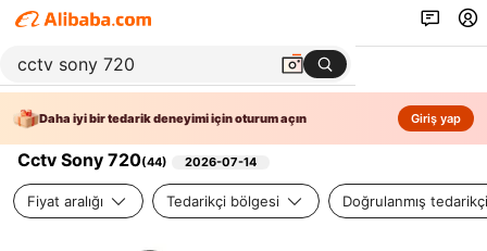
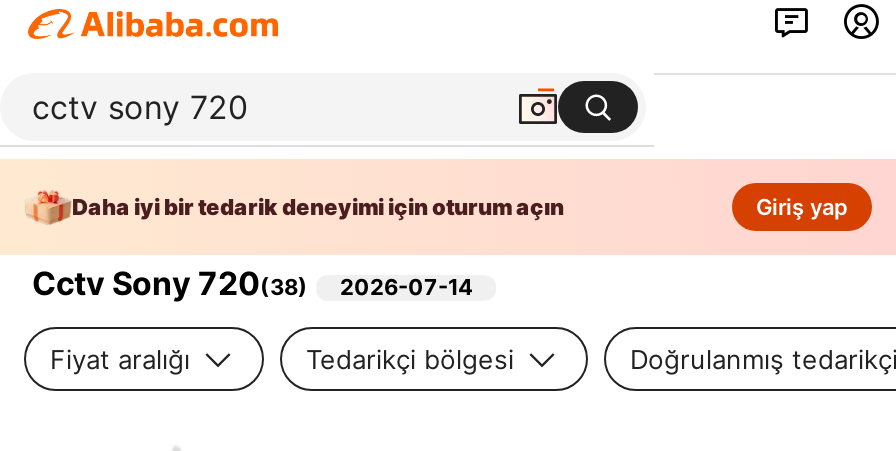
[17,149,257,171] Cctv Sony 720(44) 2026-07-14 -> [32,263,472,303] Cctv Sony 720(38) 2026-07-14

